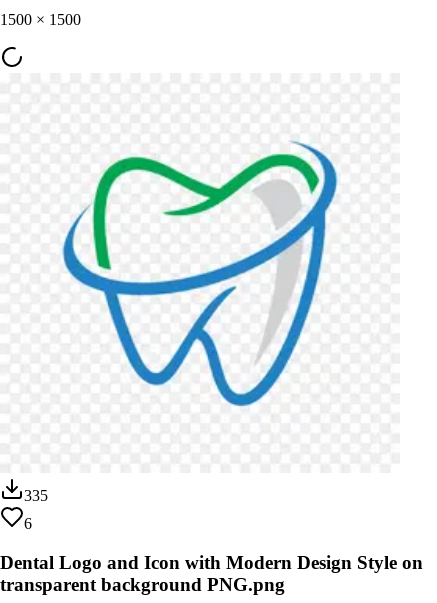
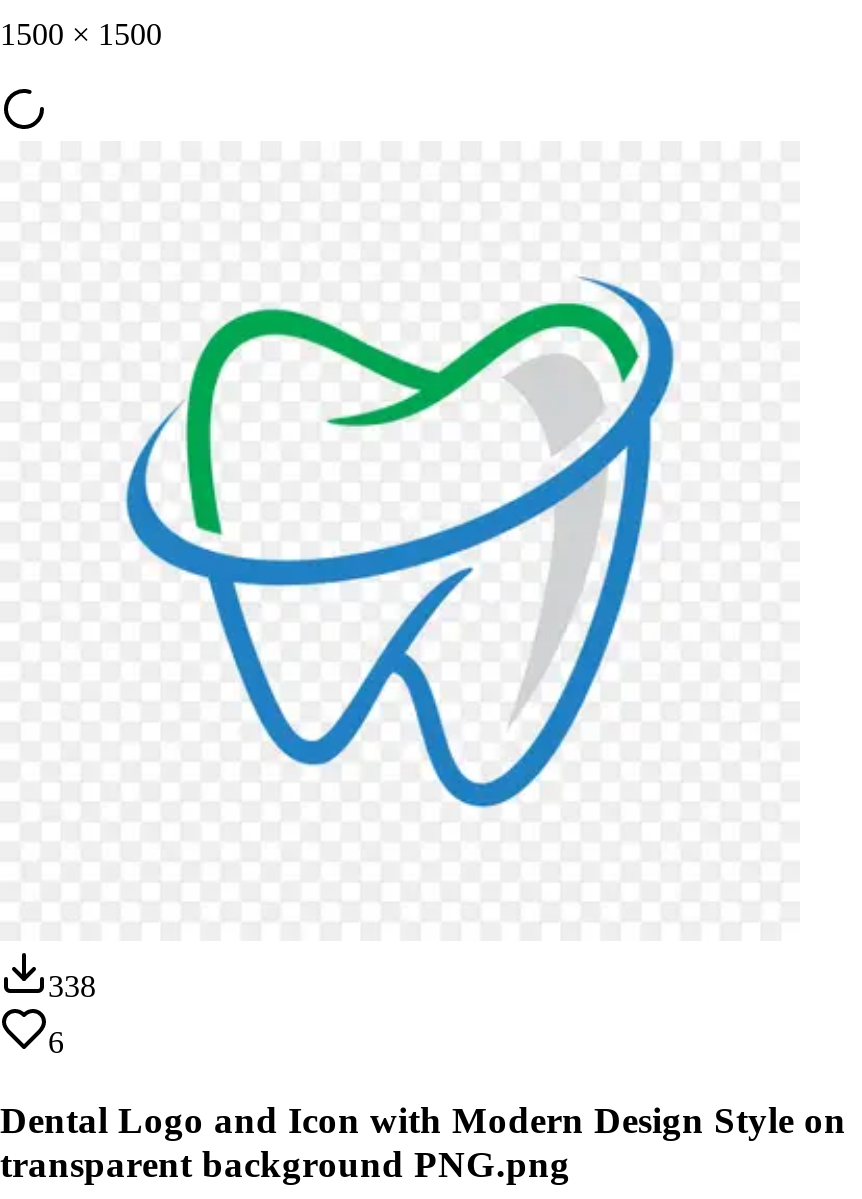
[24,487,48,504] 335 -> [48,969,96,1003] 338

